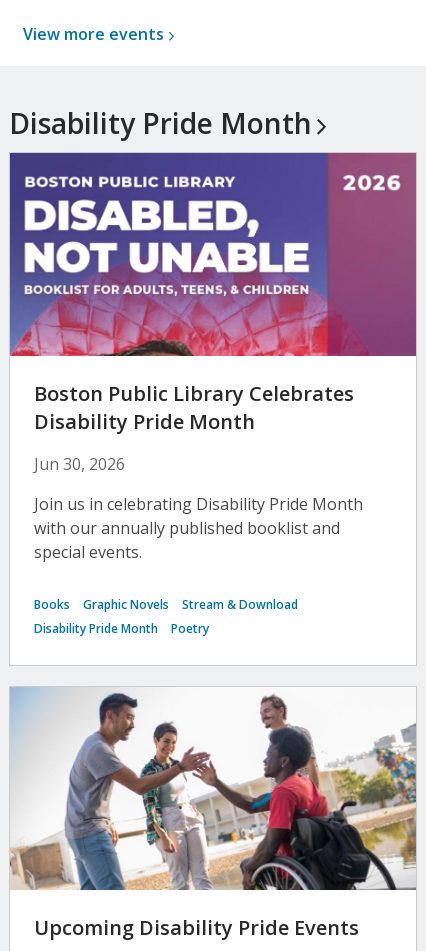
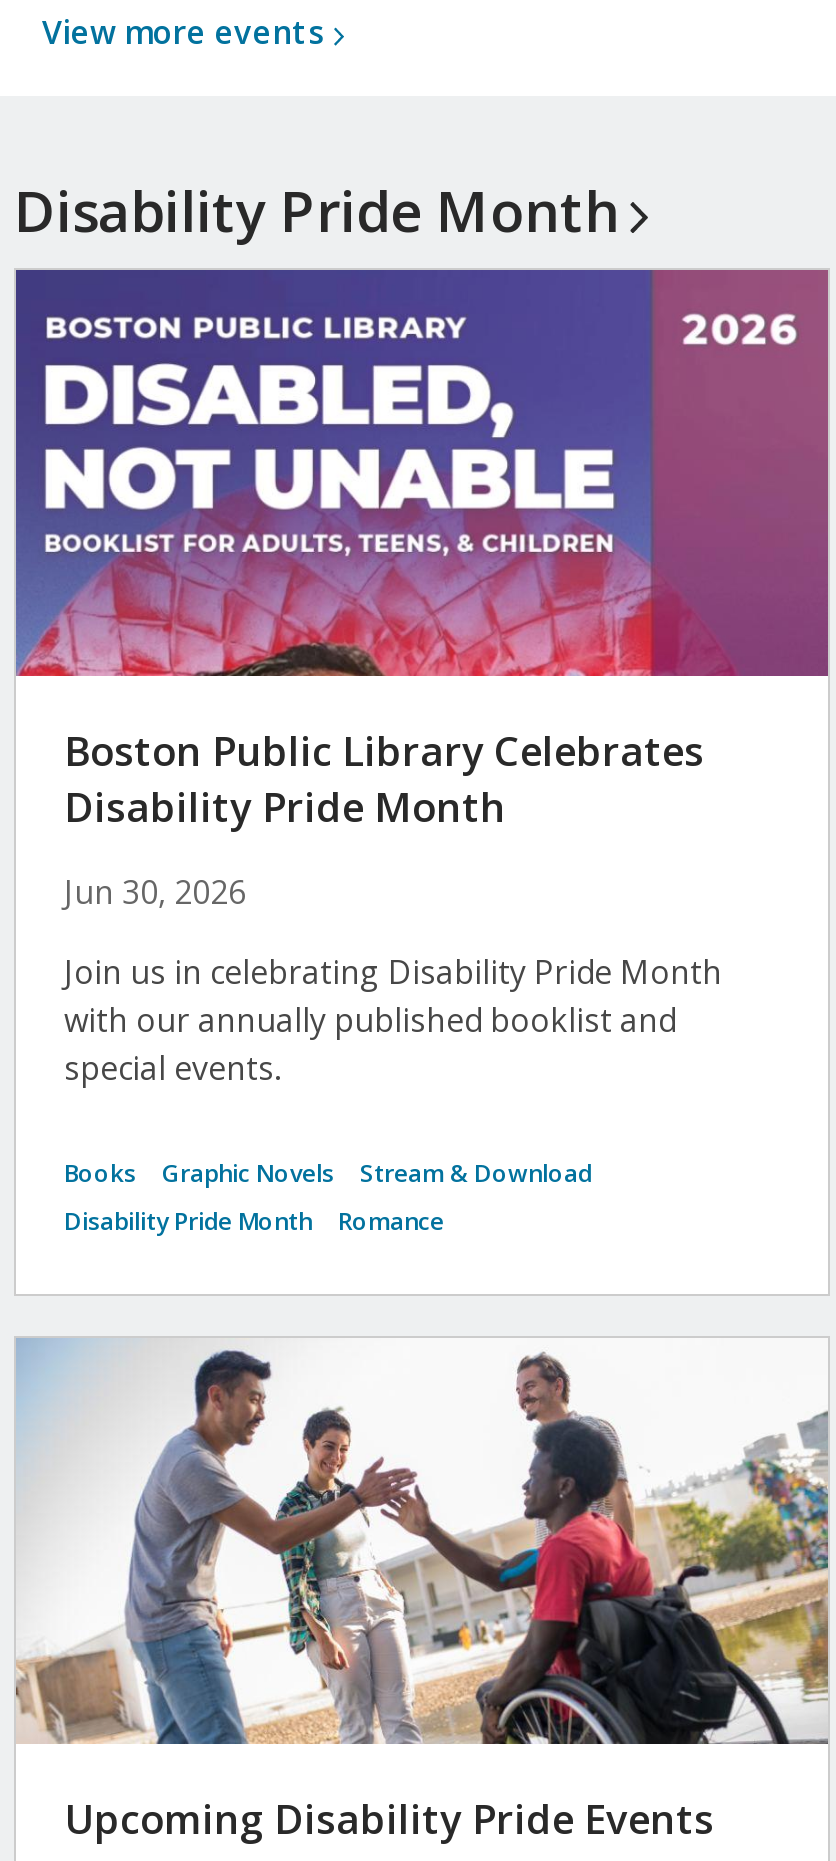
[171,620,209,637] Poetry -> [338,1204,444,1238] Romance

